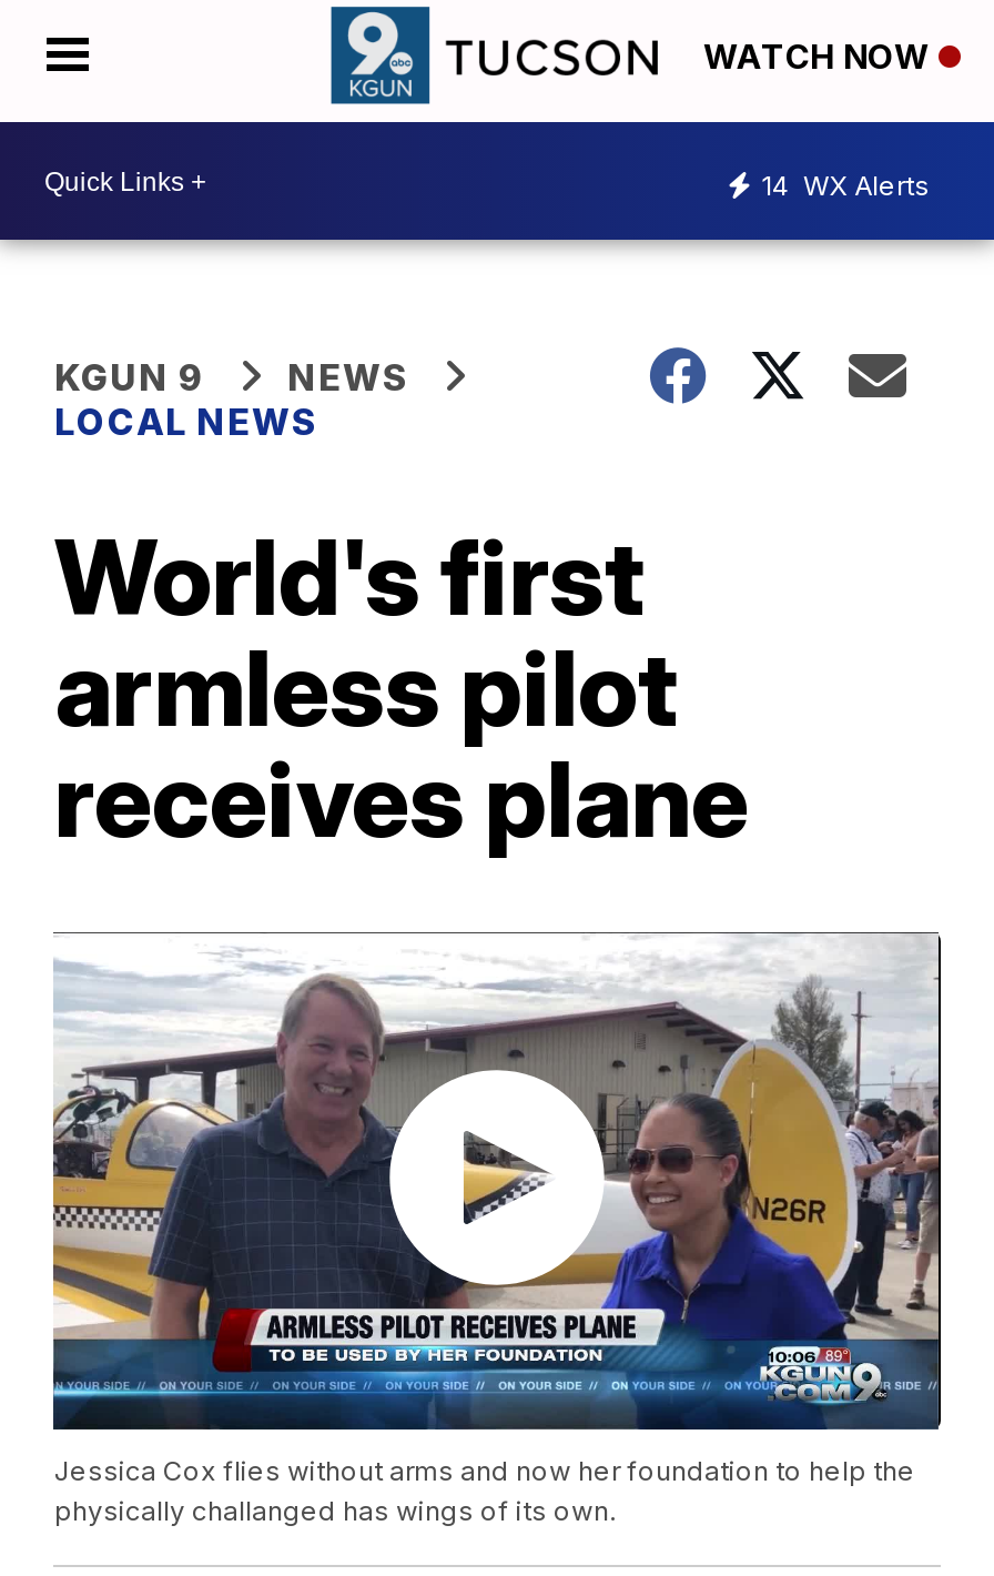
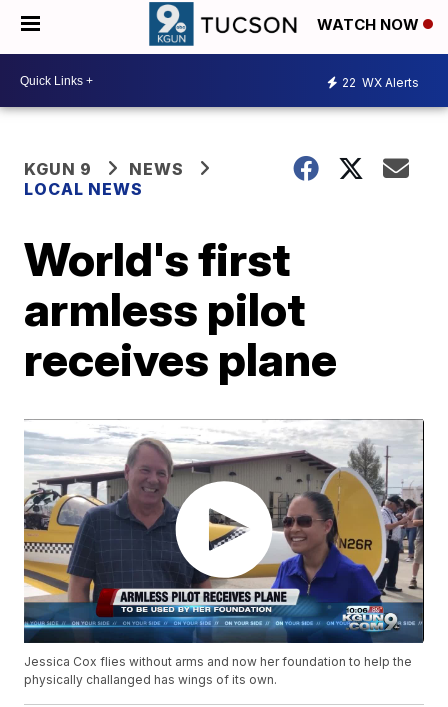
[761,168,930,201] 14 WX Alerts -> [342,74,419,89] 22 WX Alerts

